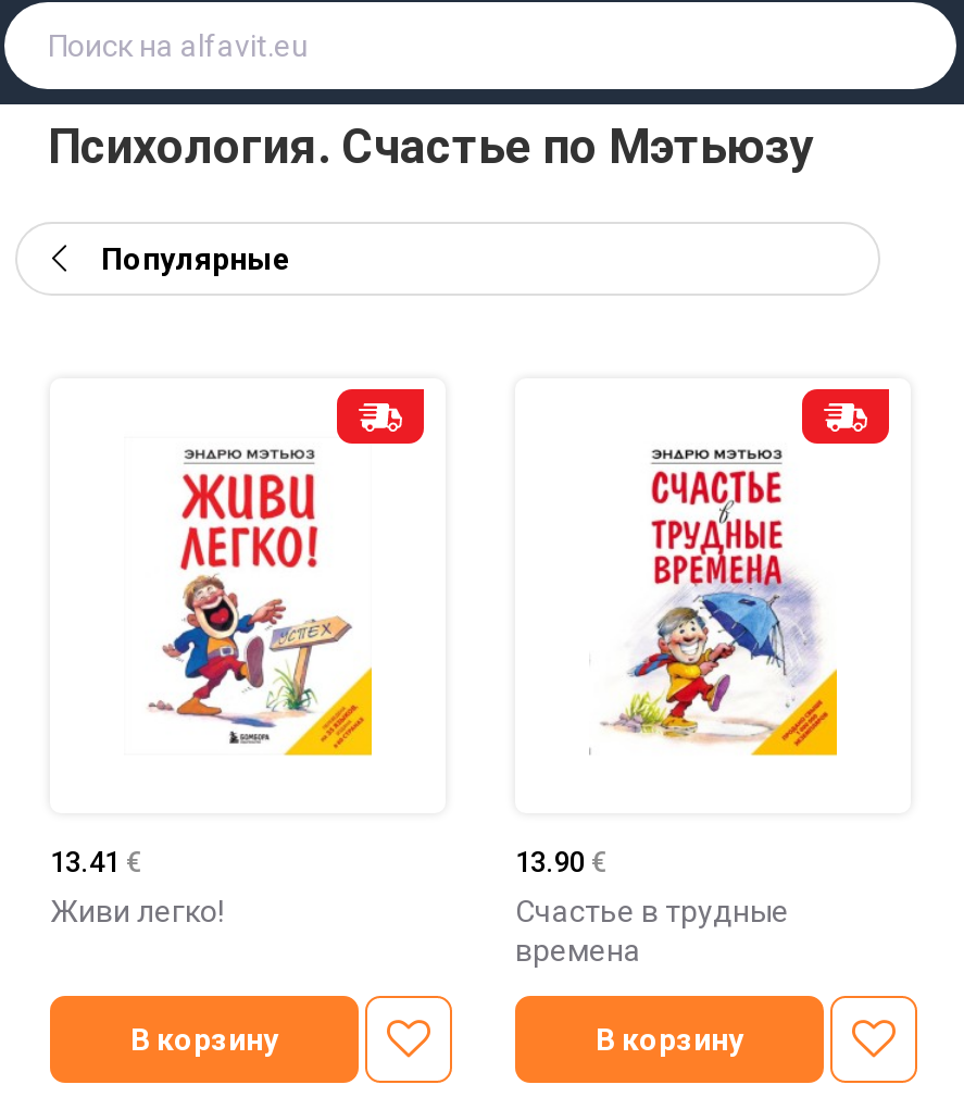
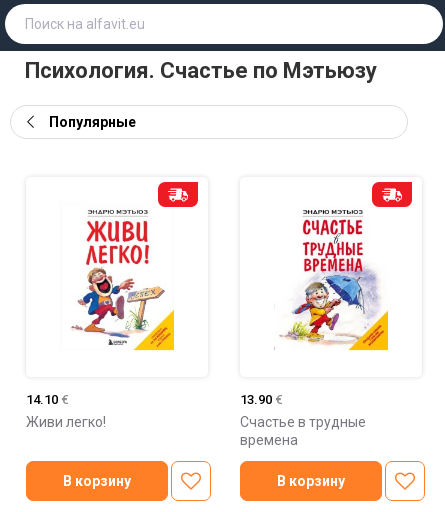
[50,846,143,878] 13.41 € -> [26,392,69,407] 14.10 €

